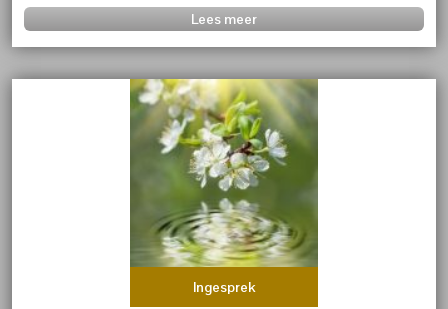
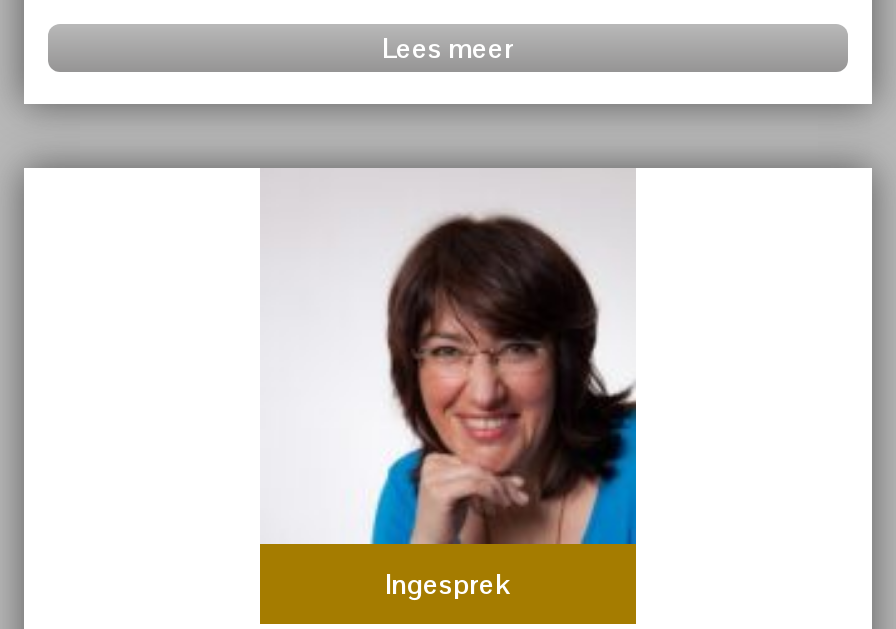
[129,78,319,268] [image] -> [260,168,638,546] [image]

